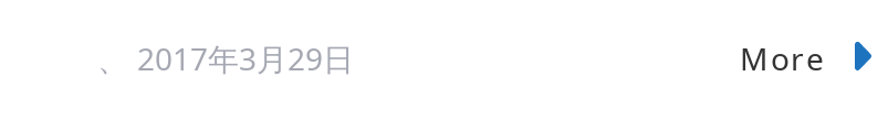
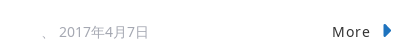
[97,38,354,80] 、2017年3月29日 -> [41,22,149,41] 、2017年4月7日

